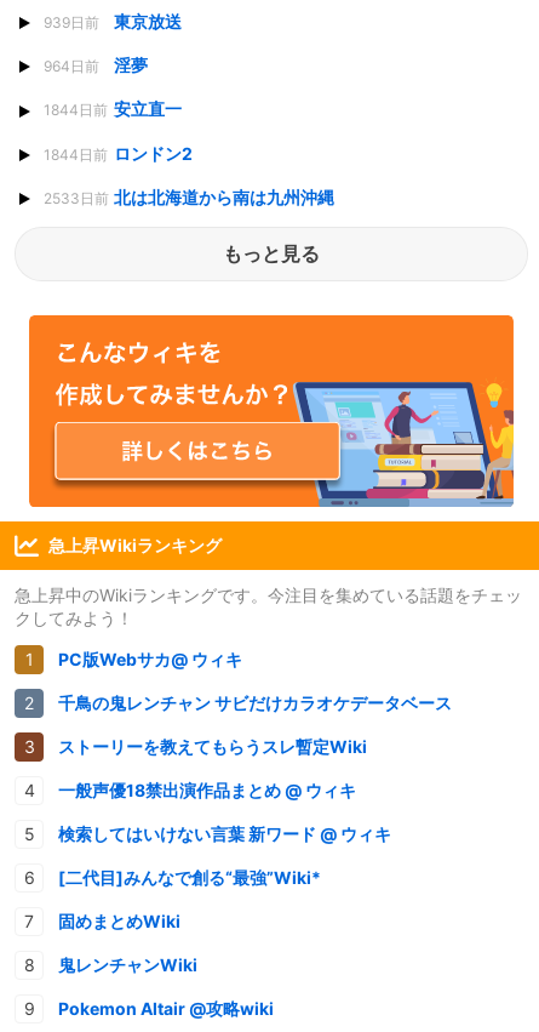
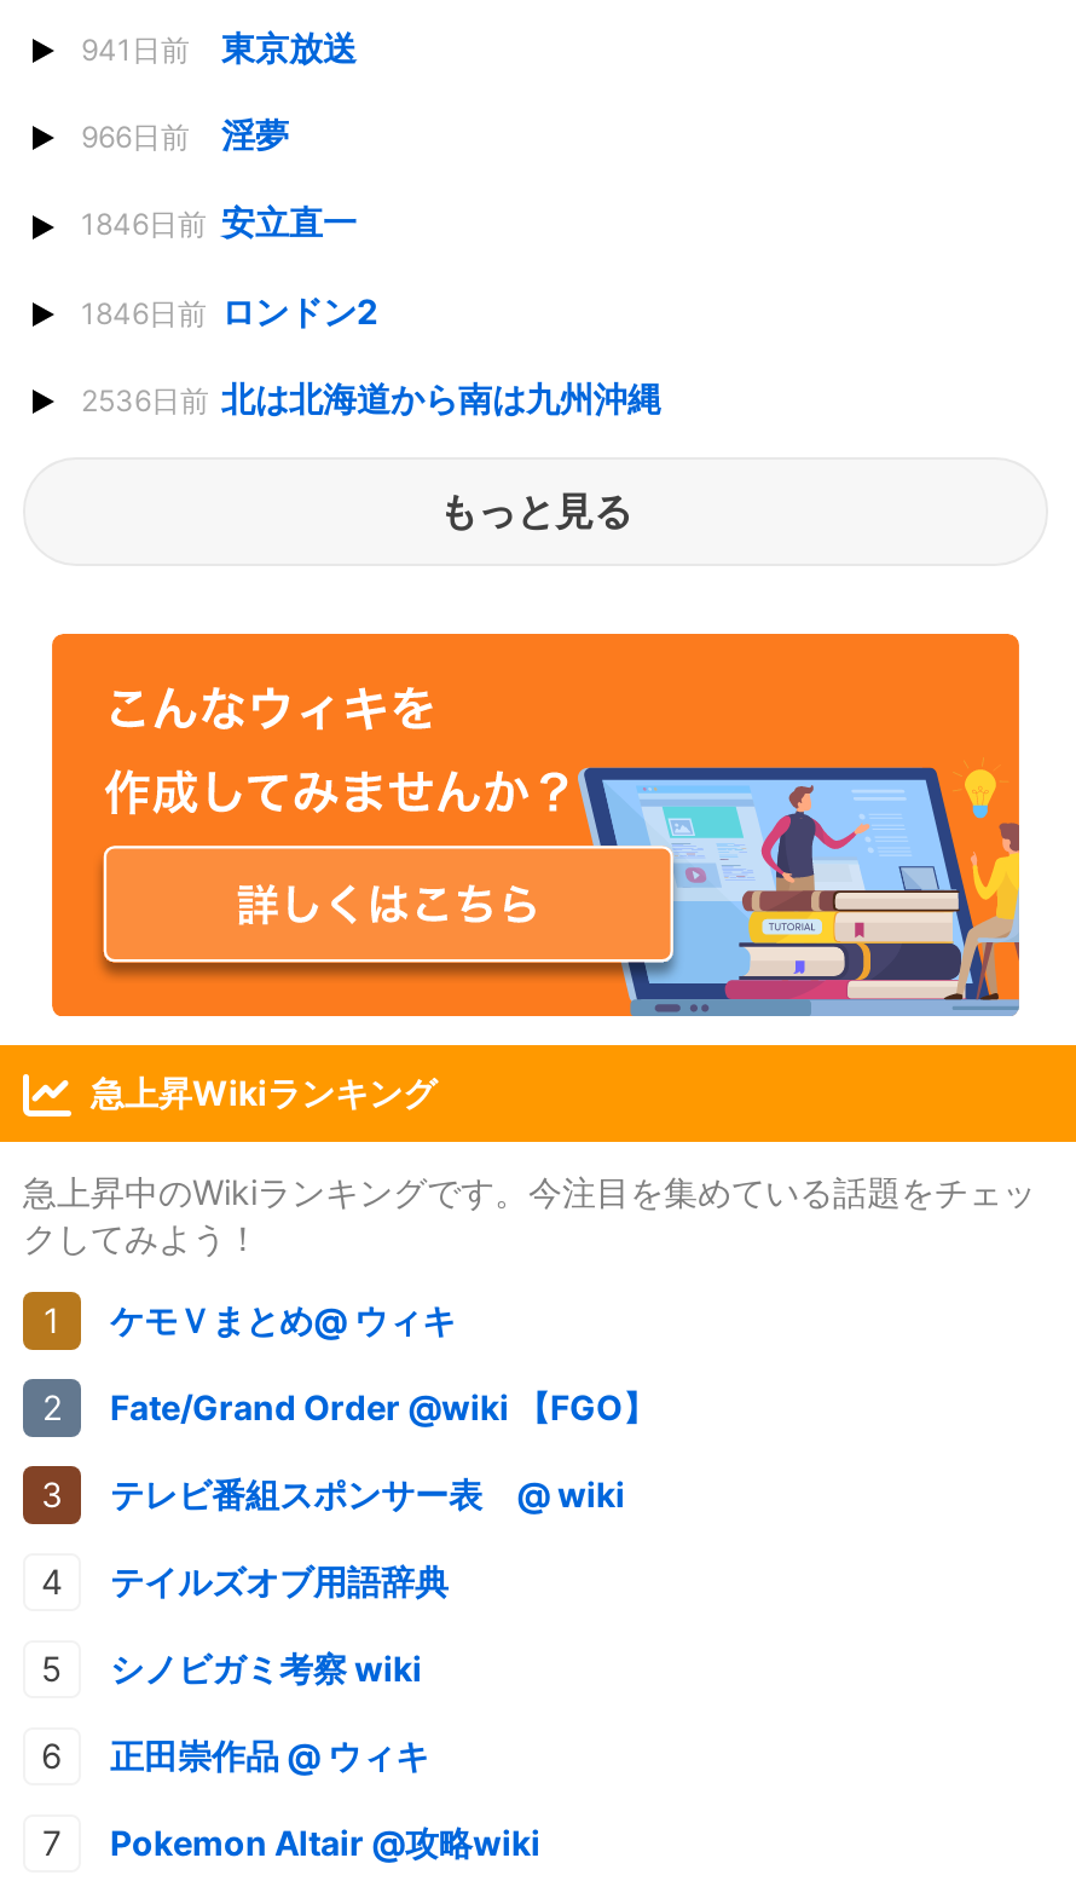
[44,11,182,31] 939日前 東京放送 -> [81,26,357,67] 941日前 東京放送
[44,55,148,75] 964日前 淫夢 -> [81,114,289,155] 966日前 淫夢
[44,99,182,119] 1844日前 安立直一 -> [81,202,357,243] 1846日前 安立直一
[44,142,193,163] 1844日前 ロンドン2 -> [81,289,378,330] 1846日前 ロンドン2
[44,186,334,207] 2533日前 北は北海道から南は九州沖縄 -> [81,377,661,418] 2536日前 北は北海道から南は九州沖縄
[58,648,452,975] PC版Webサカ@ ウィキ | 千鳥の鬼レンチャン サビだけカラオケデータベース | ストーリーを教えてもらうスレ暫定Wiki | 一般声優18禁出演作品まとめ @ ウィキ | 検索してはいけない言葉 新ワード @ ウィキ | [二代目]みんなで創る“最強”Wiki* | 固めまとめWiki | 鬼レンチャンWiki -> [110,1298,656,1775] ケモＶまとめ@ ウィキ | Fate/Grand Order @wiki 【FGO】 | テレビ番組スポンサー表 @ wiki | テイルズオブ用語辞典 | シノビガミ考察 wiki | 正田崇作品 @ ウィキ

